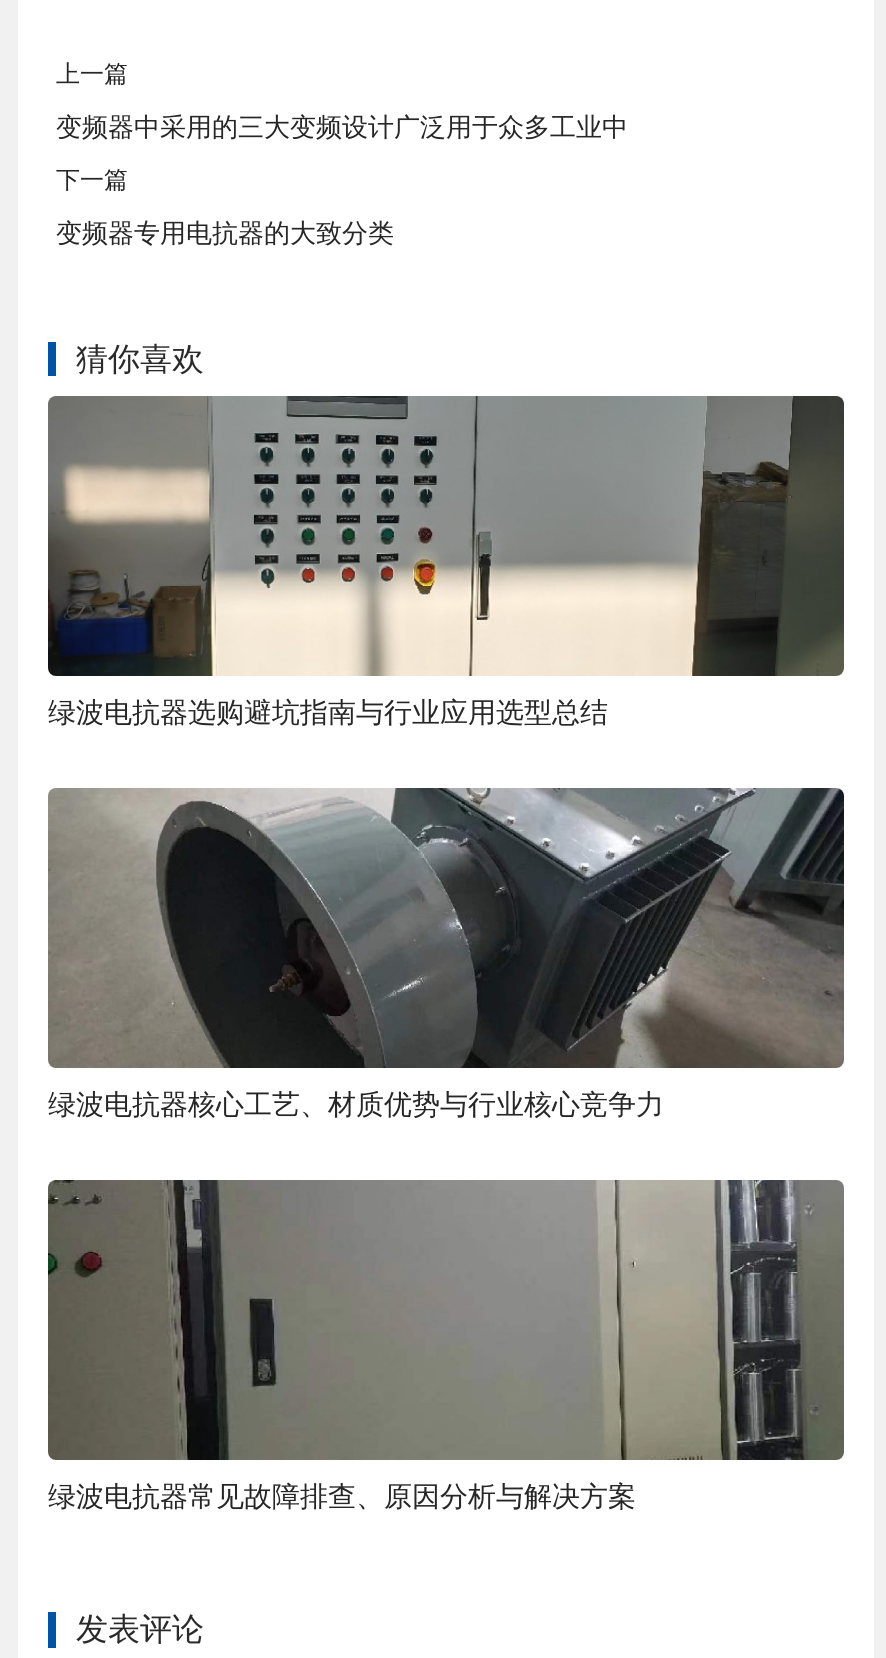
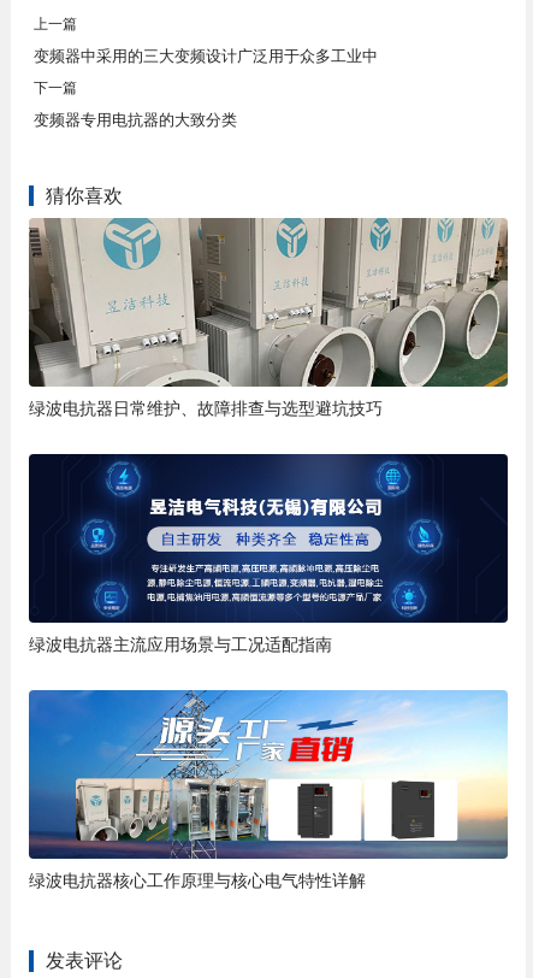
[48,394,844,730] [image] | 绿波电抗器选购避坑指南与行业应用选型总结 -> [29,218,508,419] [image] | 绿波电抗器日常维护、故障排查与选型避坑技巧
[46,786,846,1122] [image] | 绿波电抗器核心工艺、材质优势与行业核心竞争力 -> [28,453,509,655] [image] | 绿波电抗器主流应用场景与工况适配指南
[46,1178,846,1514] [image] | 绿波电抗器常见故障排查、原因分析与解决方案 -> [28,689,508,892] [image] | 绿波电抗器核心工作原理与核心电气特性详解

